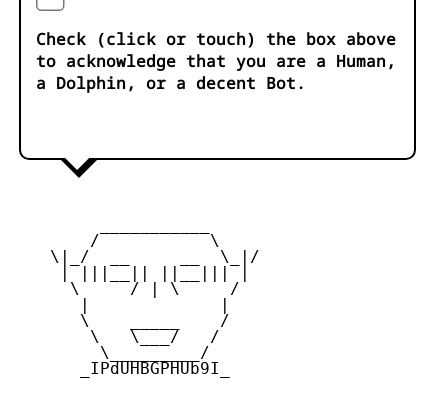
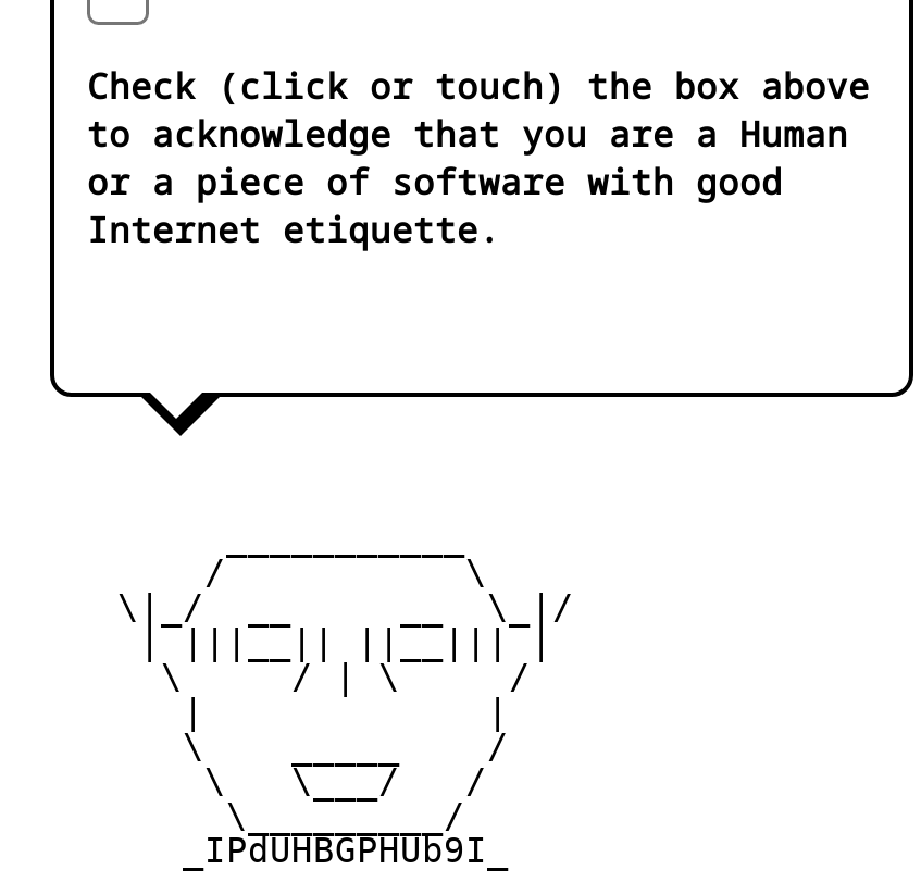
[36,50,396,94] to acknowledge that you are a Human, | a Dolphin, or a decent Bot. -> [87,110,848,254] to acknowledge that you are a Human | or a piece of software with good | Internet etiquette.

